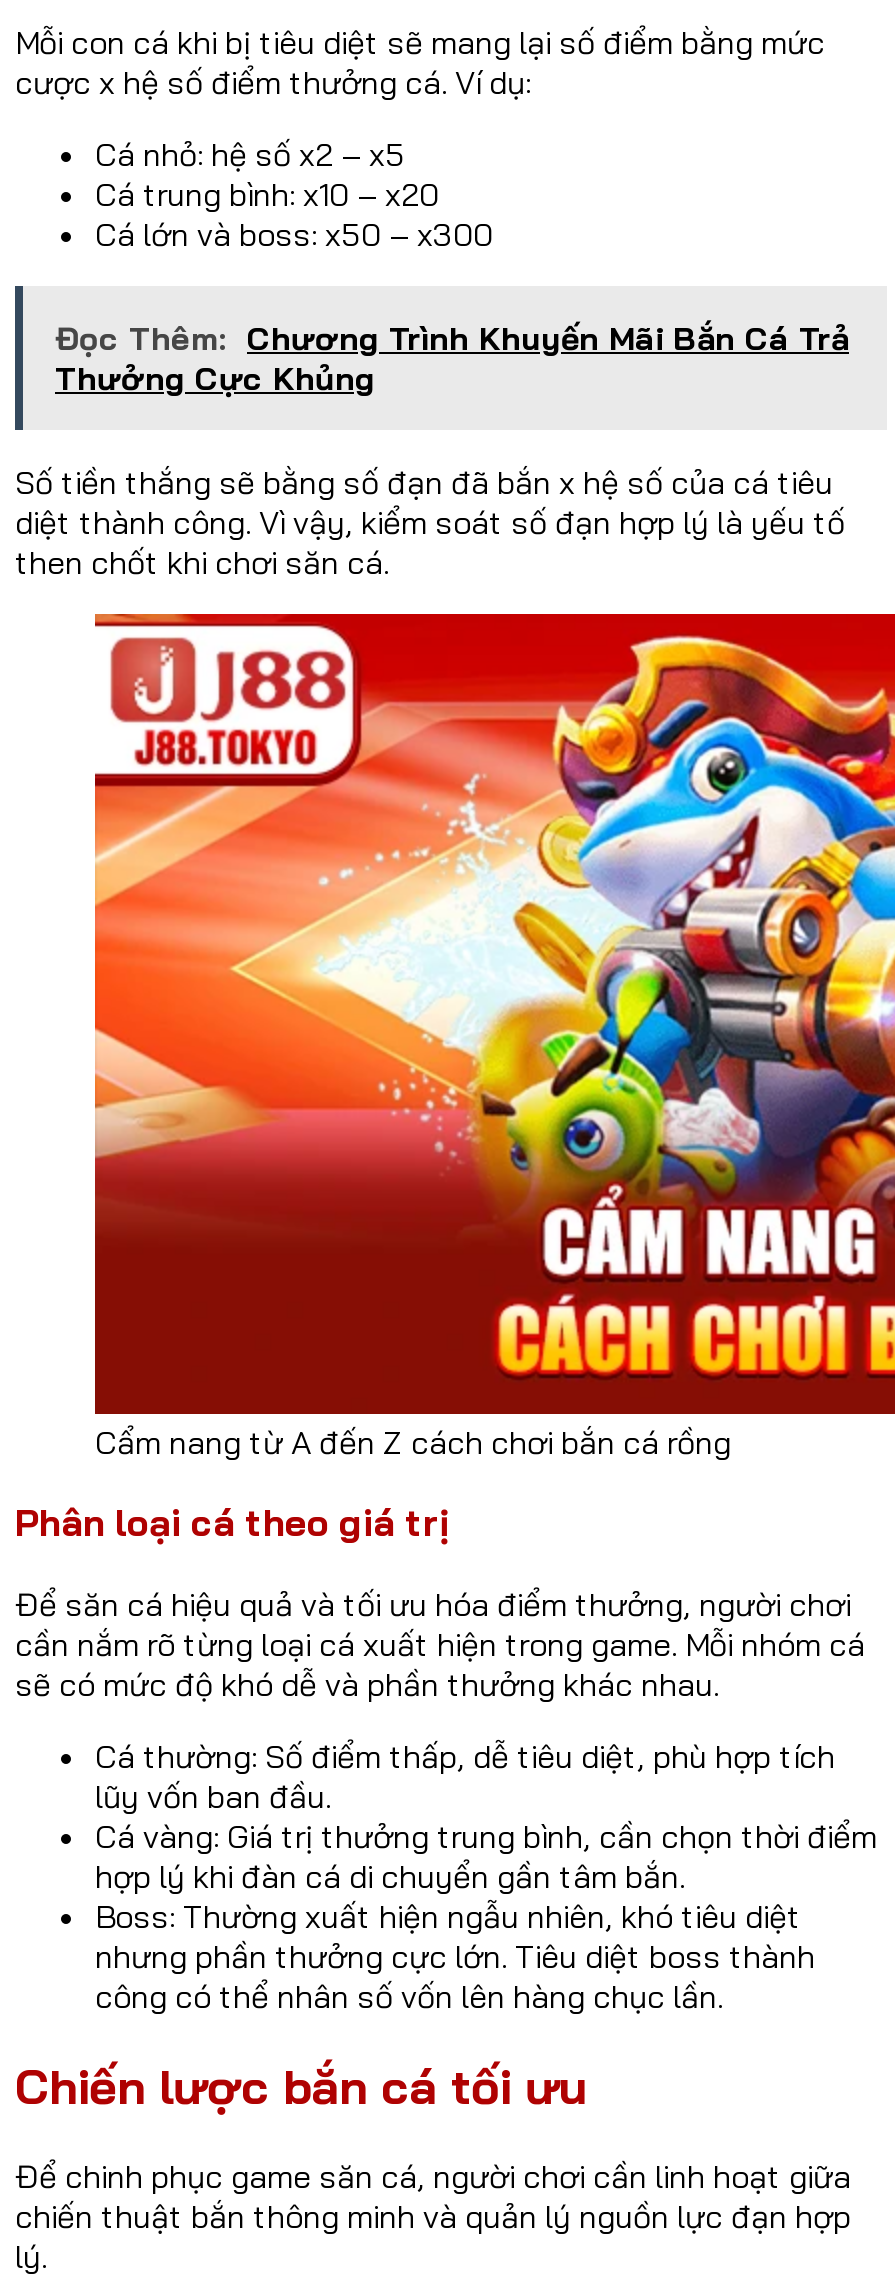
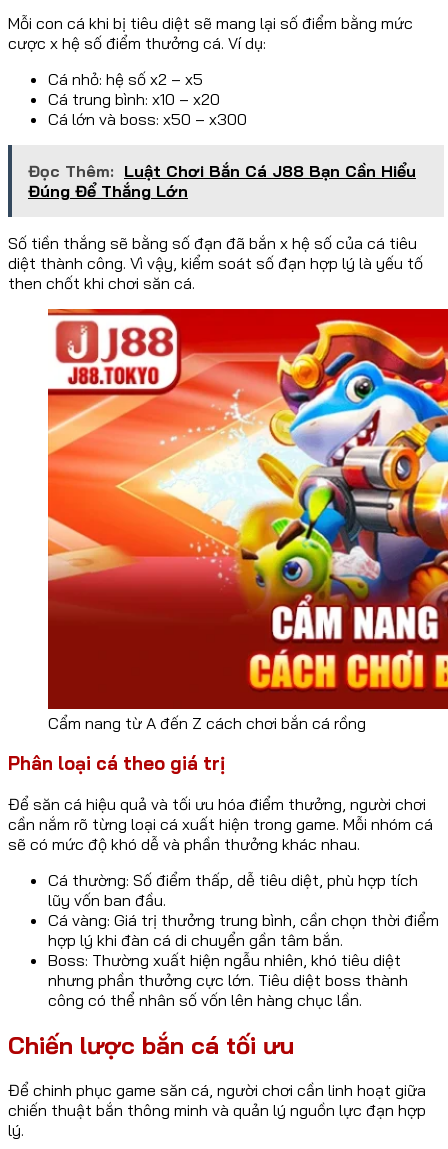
[55,317,849,397] Đọc Thêm: Chương Trình Khuyến Mãi Bắn Cá Trả | Thưởng Cực Khủng -> [28,160,416,200] Đọc Thêm: Luật Chơi Bắn Cá J88 Bạn Cần Hiểu | Đúng Để Thắng Lớn

